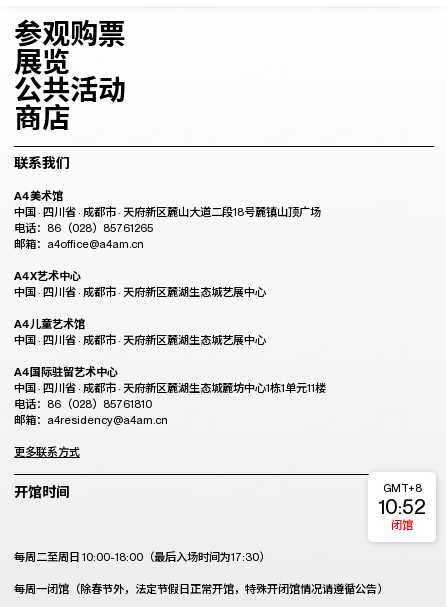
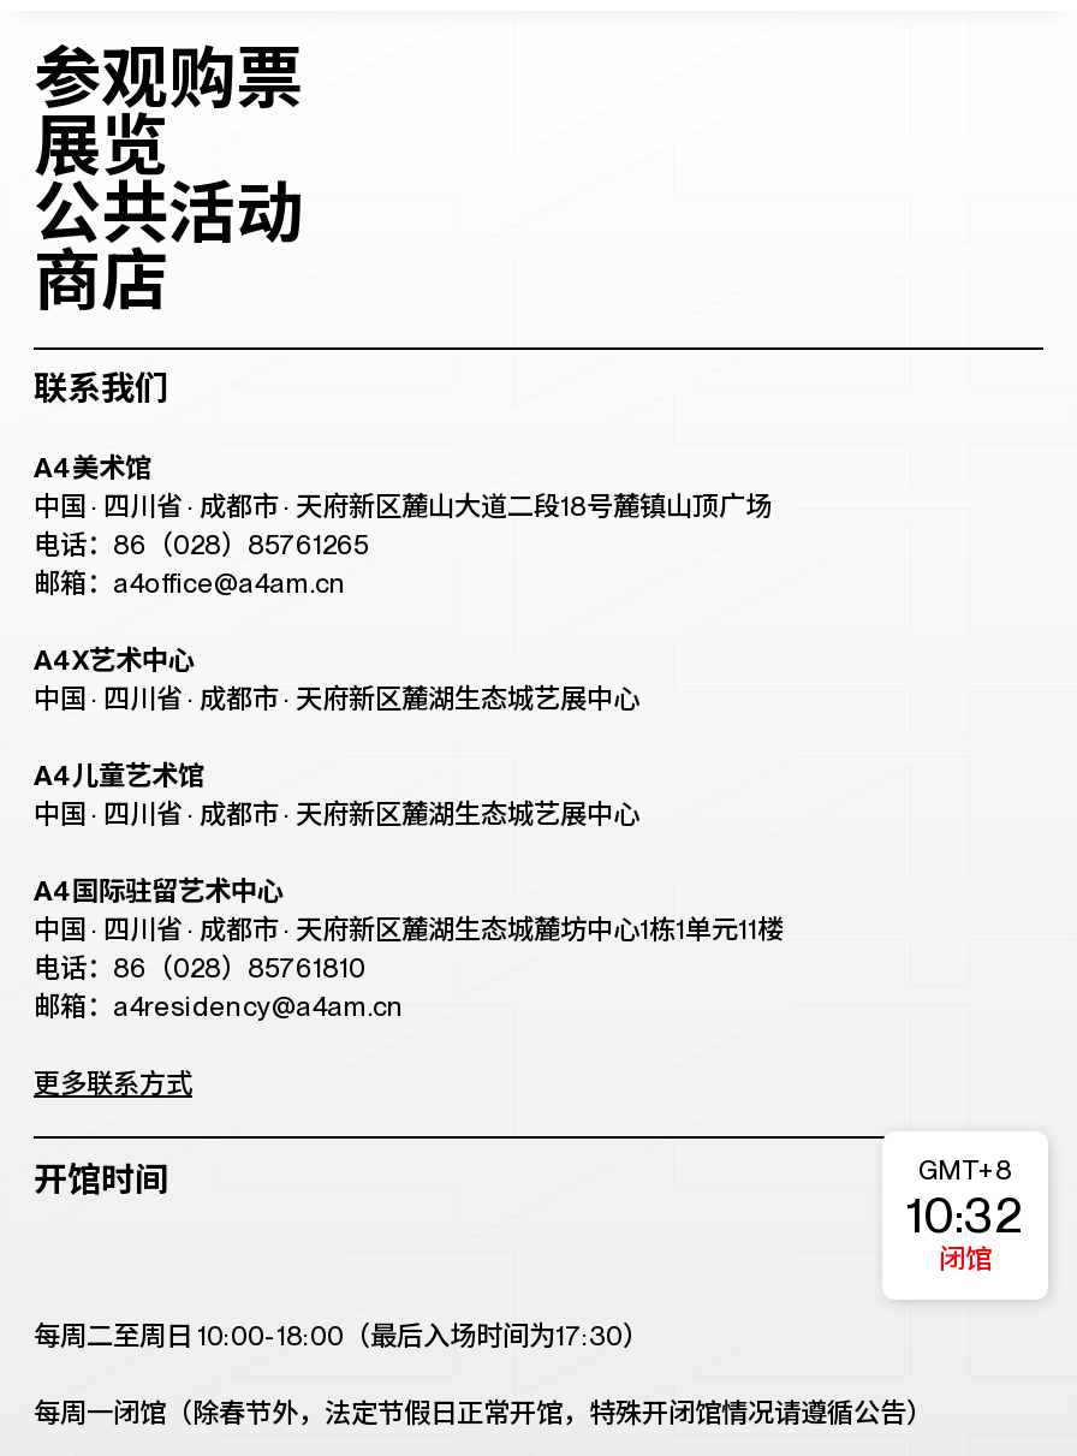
[378,495,426,519] 10:52 -> [906,1187,1024,1244] 10:32

